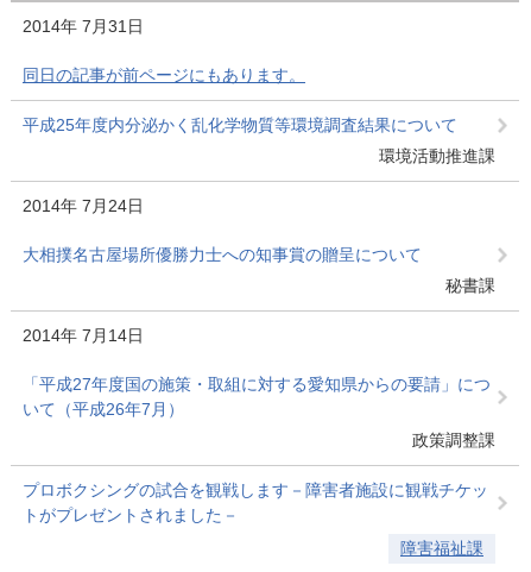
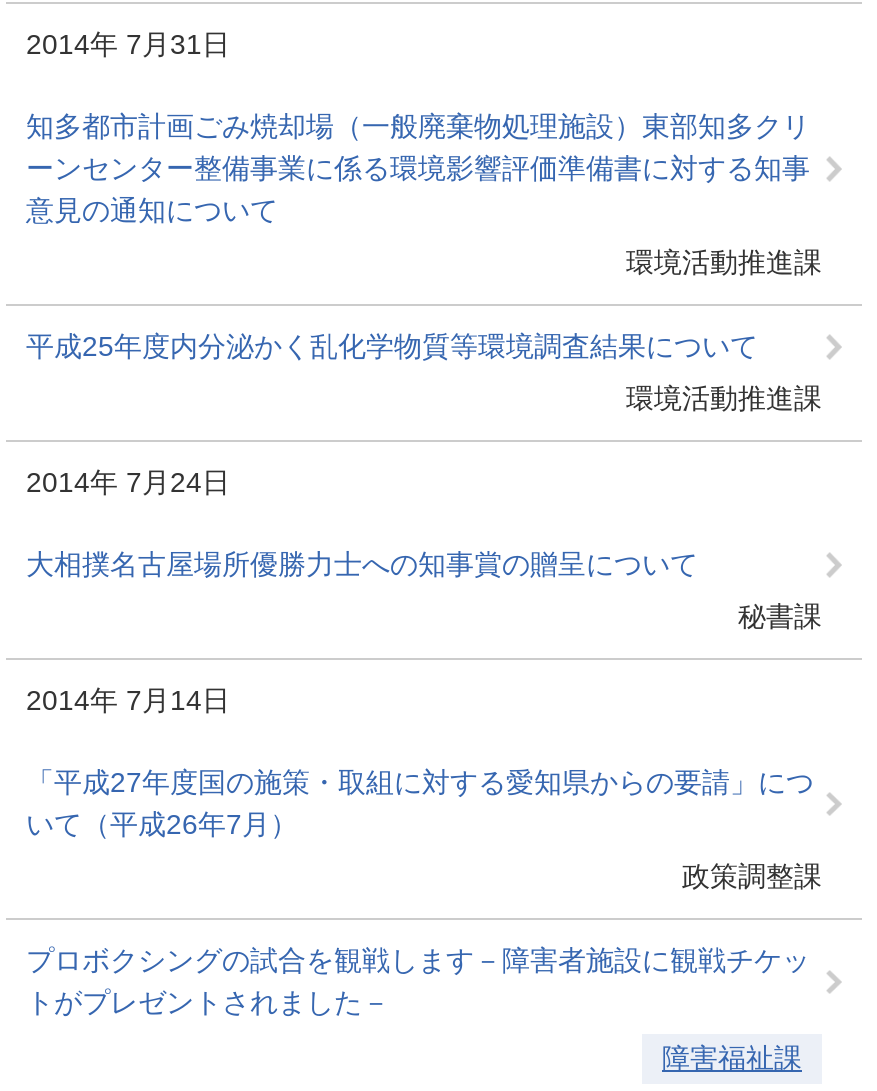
[23,65,305,84] 同日の記事が前ページにもあります。 -> [26,110,822,278] 知多都市計画ごみ焼却場（一般廃棄物処理施設）東部知多クリ | ーンセンター整備事業に係る環境影響評価準備書に対する知事 | 意見の通知について | 環境活動推進課

